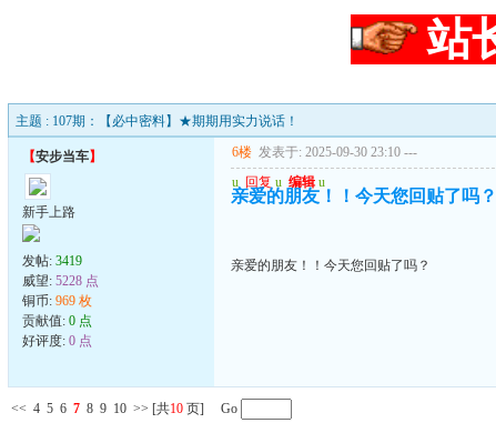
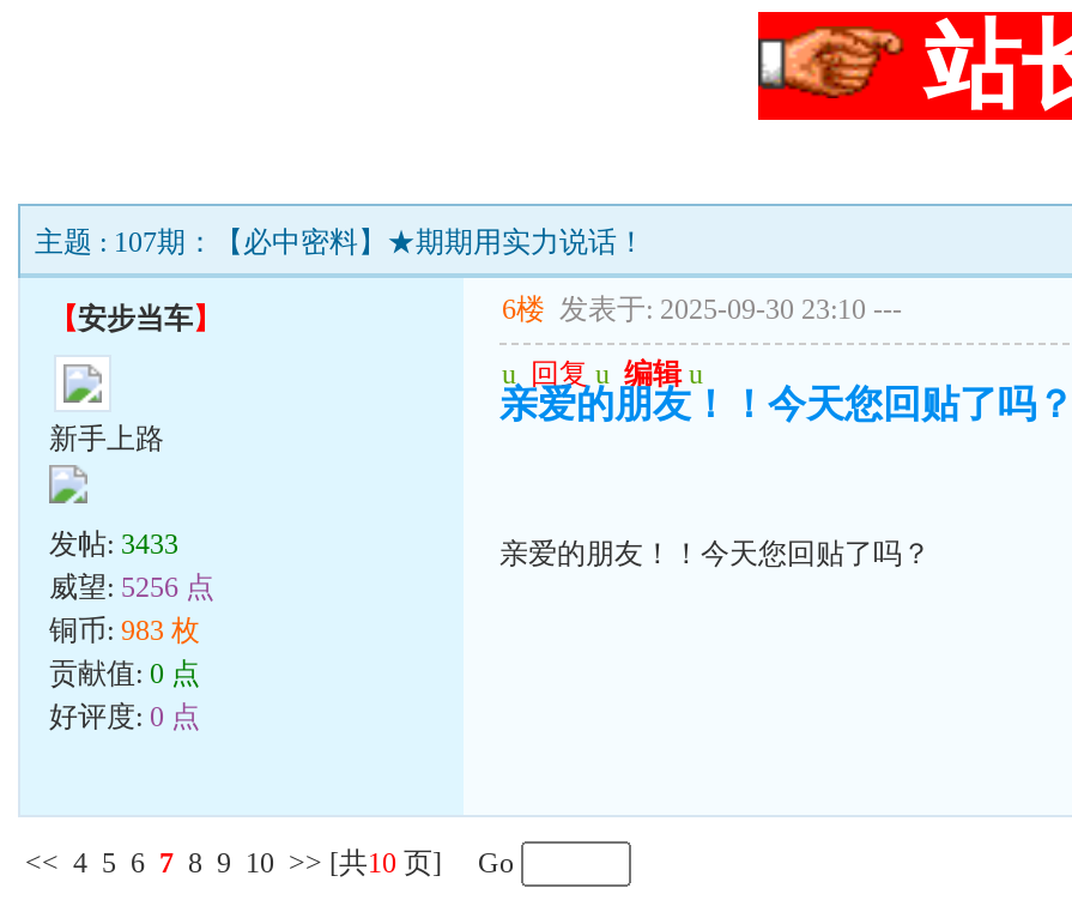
[22,253,82,268] 发帖: 3419 -> [49,527,178,560] 发帖: 3433
[22,273,99,288] 威望: 5228 点 -> [49,570,214,604] 威望: 5256 点
[22,293,92,308] 铜币: 969 枚 -> [49,613,200,647] 铜币: 983 枚

